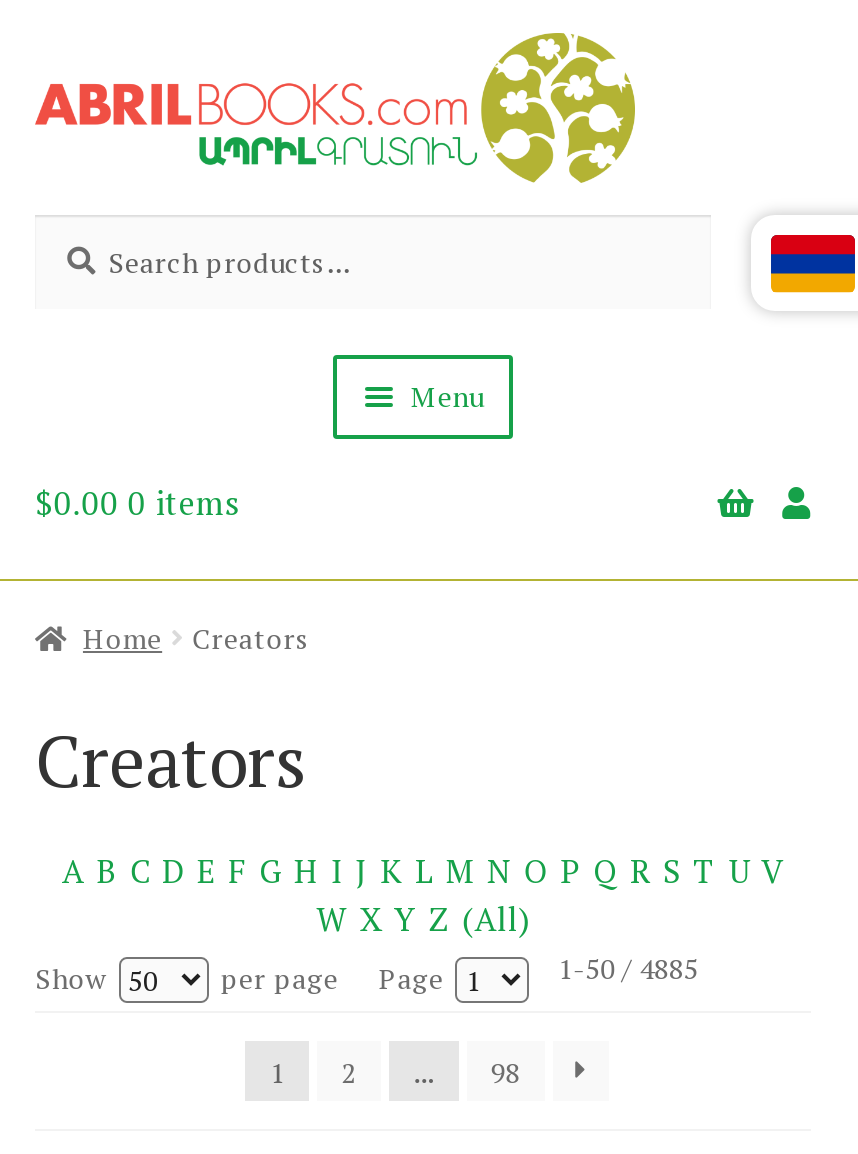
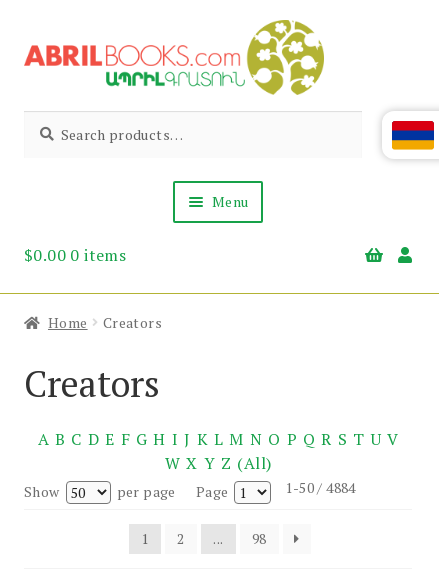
[558,949,699,987] 1-50 / 4885 -> [285,478,356,497] 1-50 / 4884

